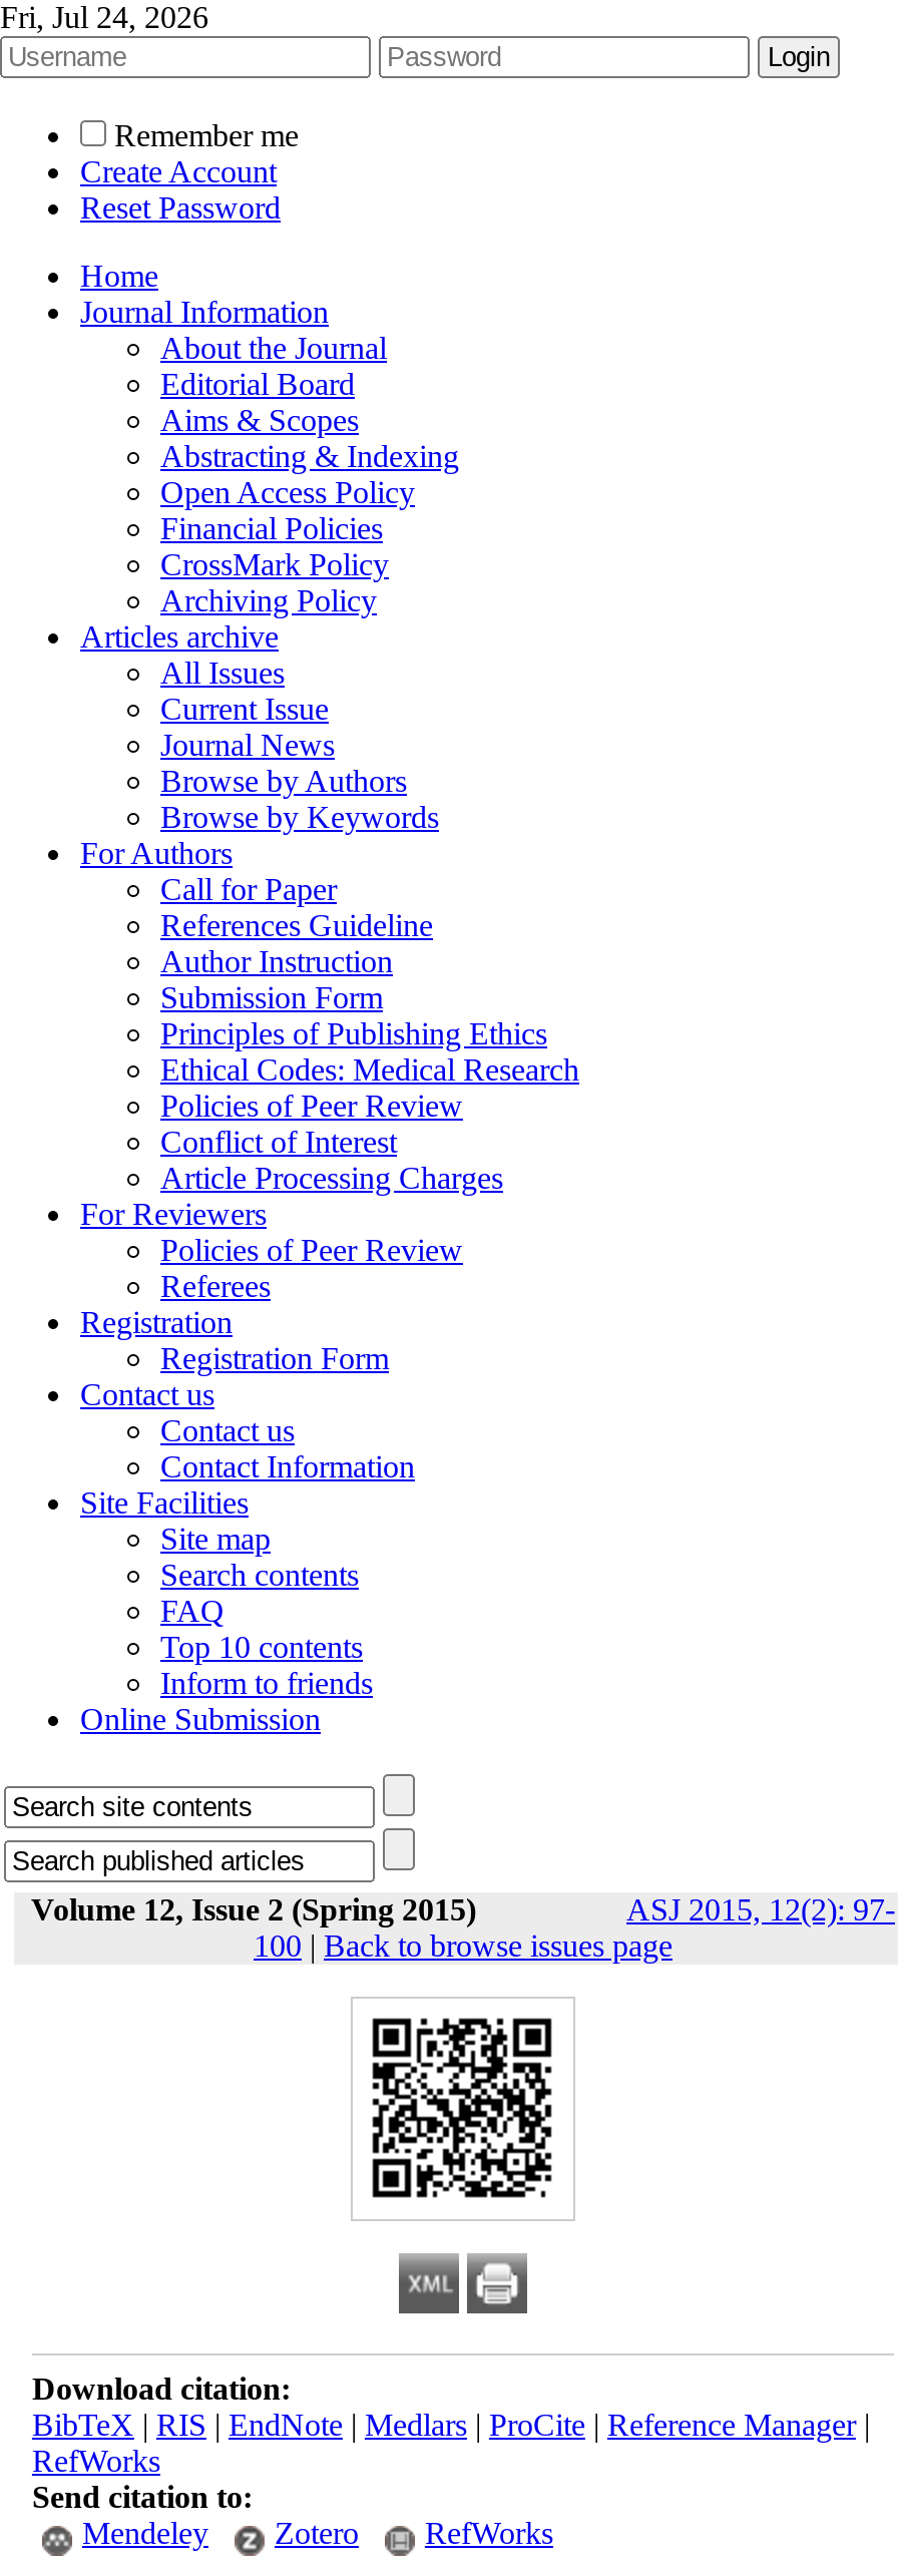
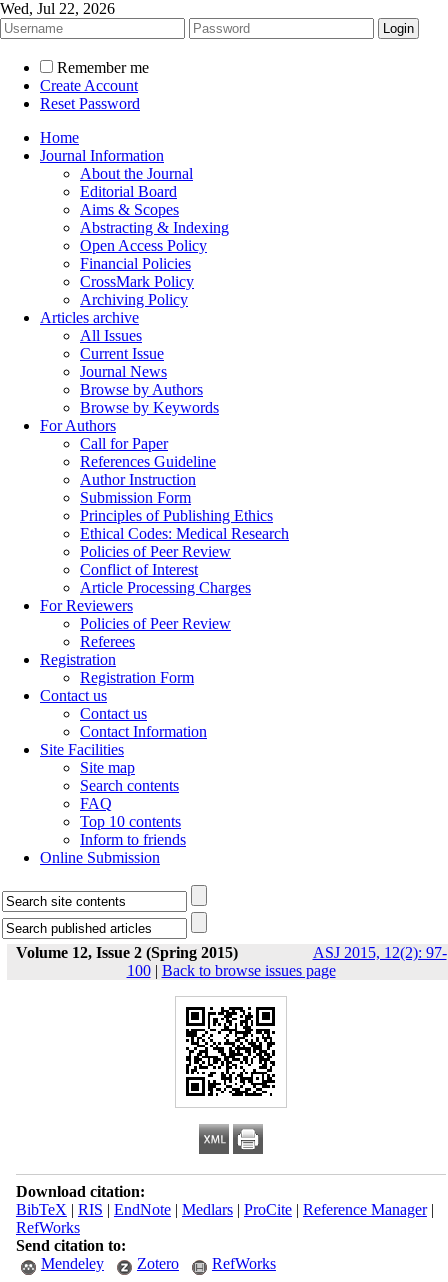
[0,0,208,34] Fri, Jul 24, 2026 -> [0,0,115,17] Wed, Jul 22, 2026

